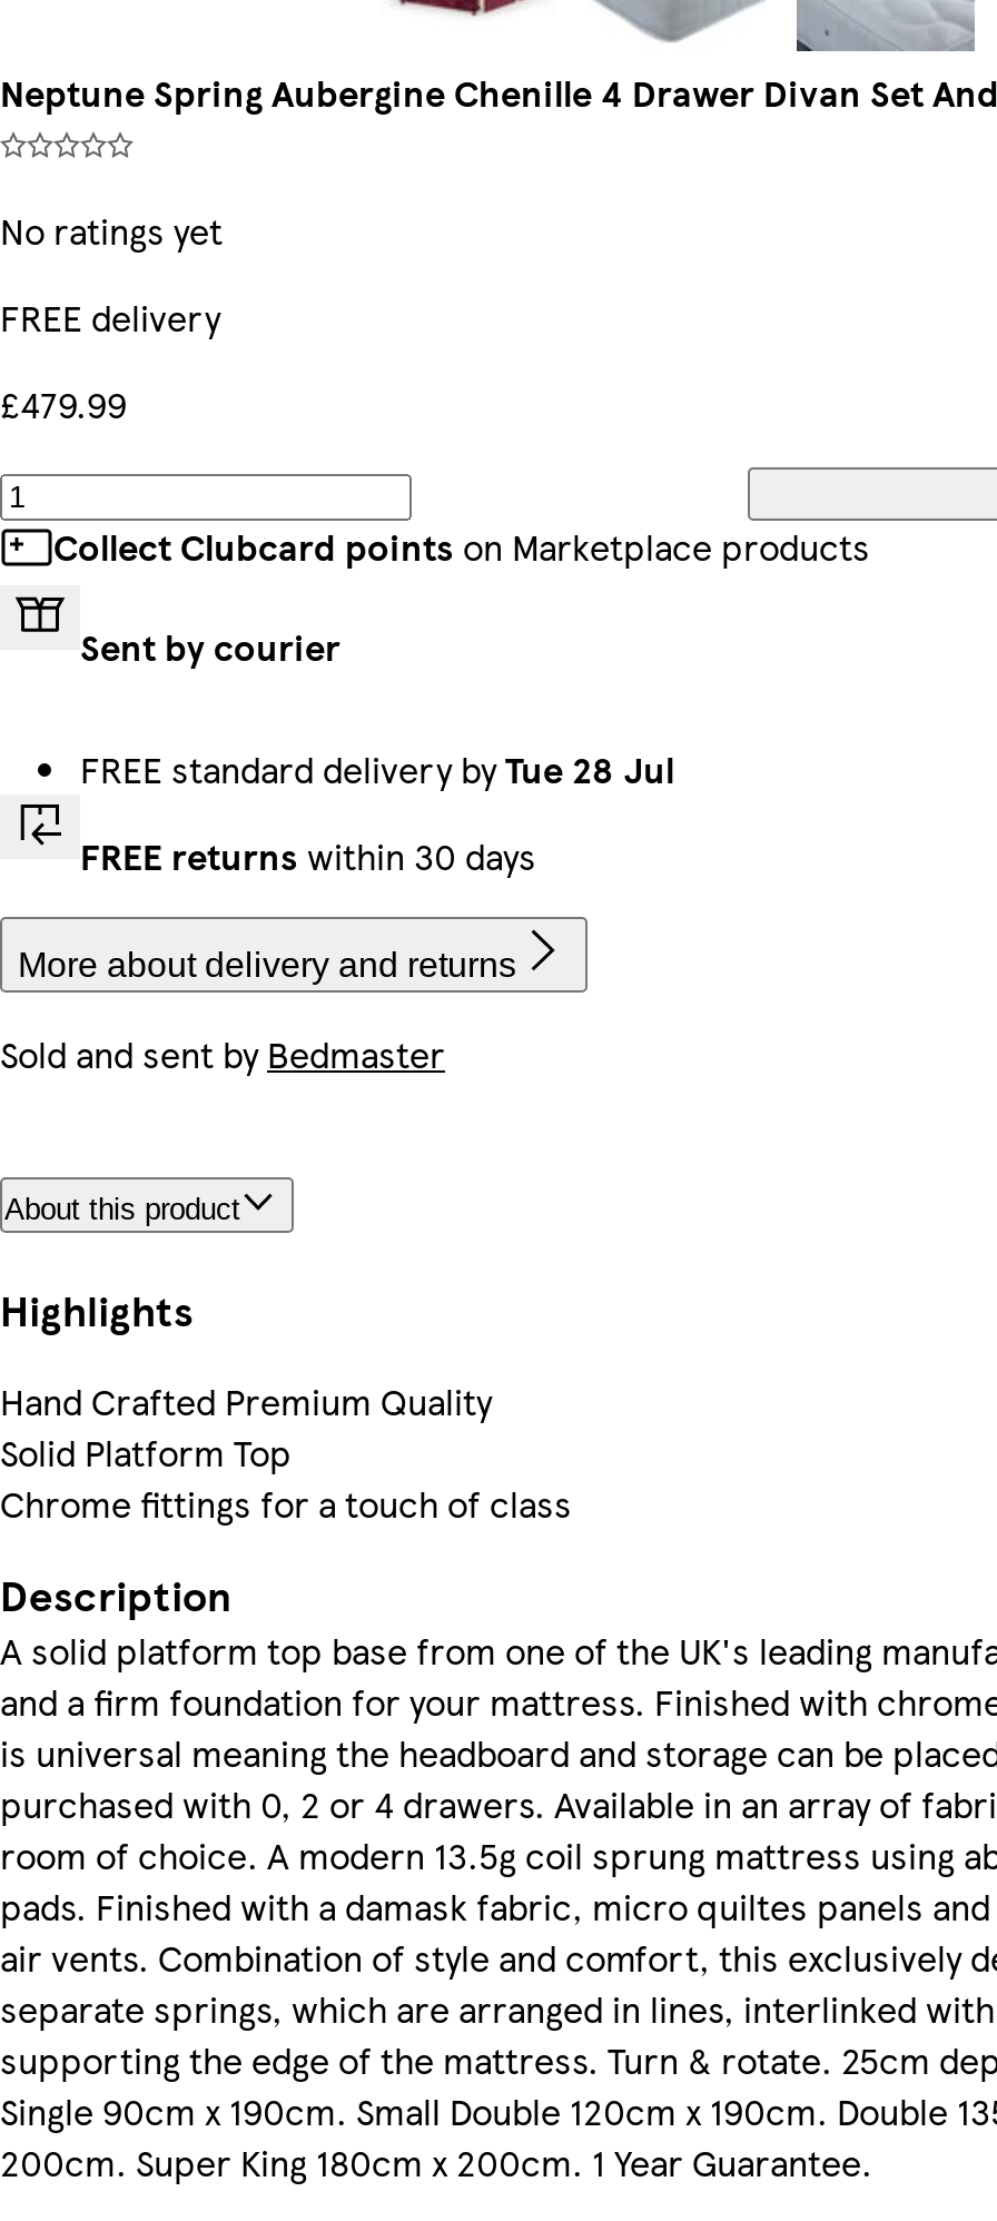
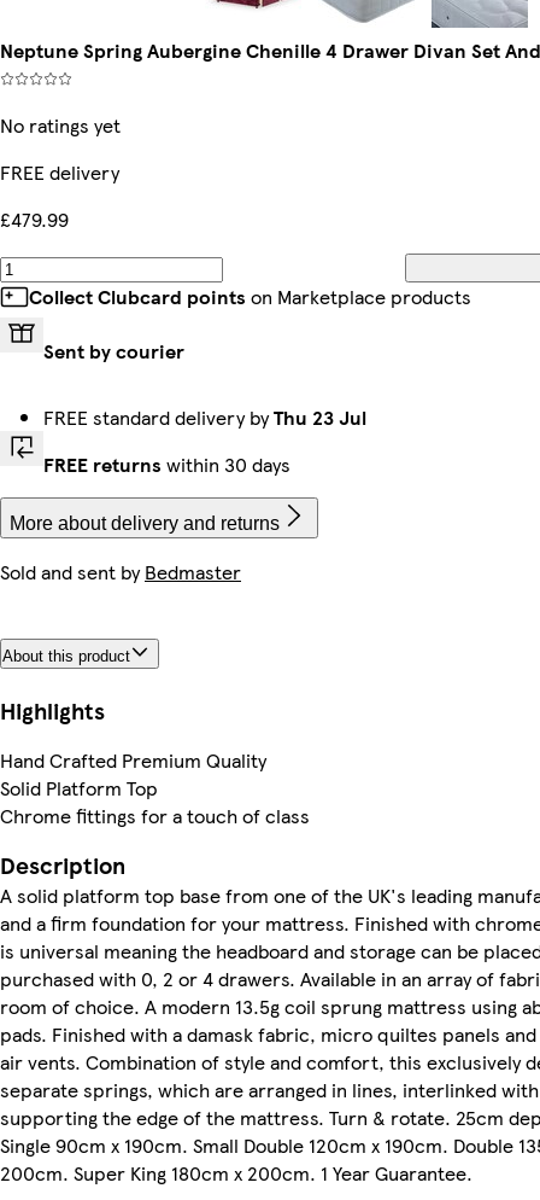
[80,743,674,794] FREE standard delivery byTue 28 Jul -> [43,403,366,431] FREE standard delivery byThu 23 Jul

